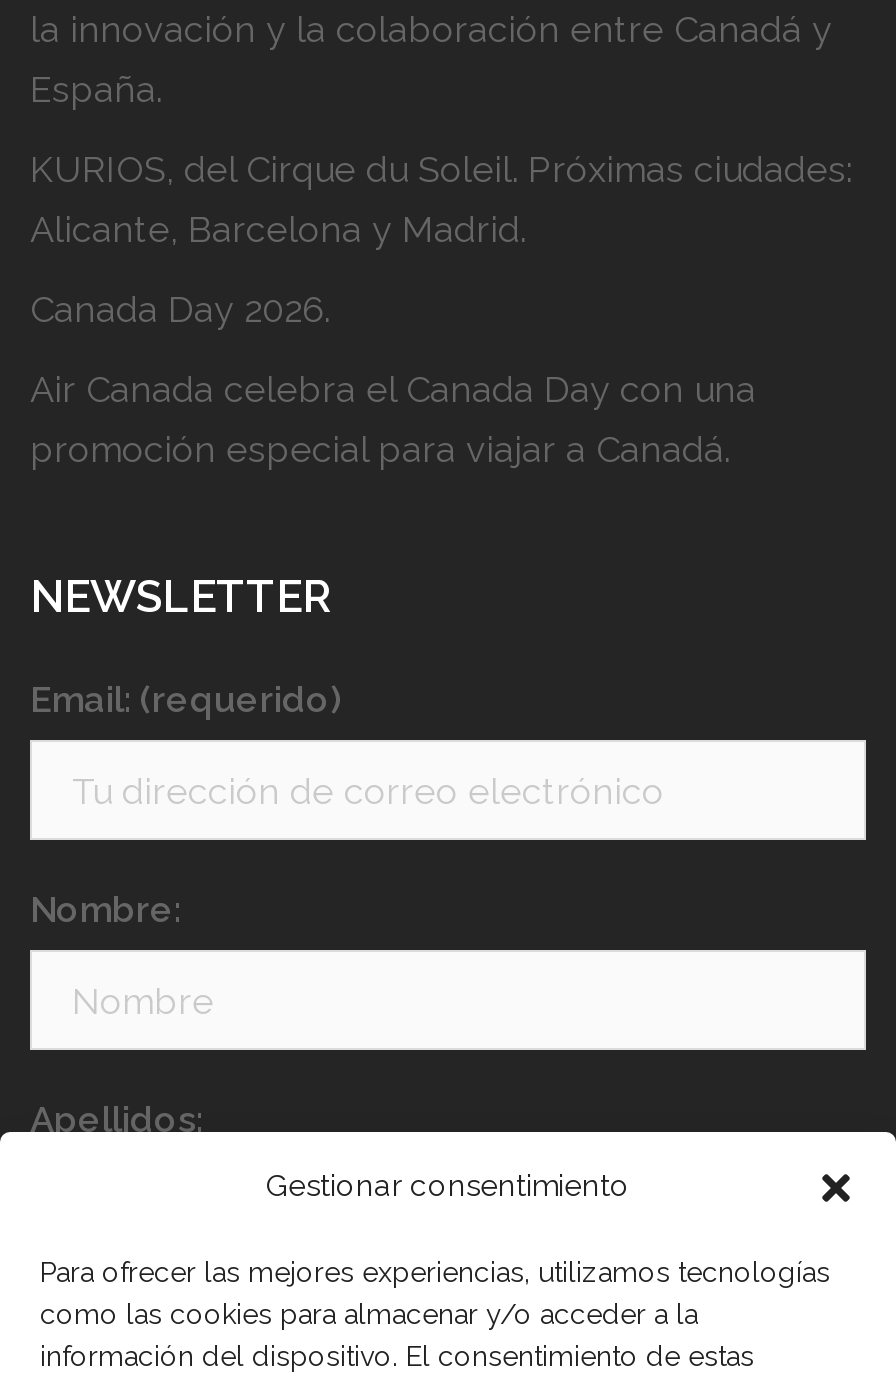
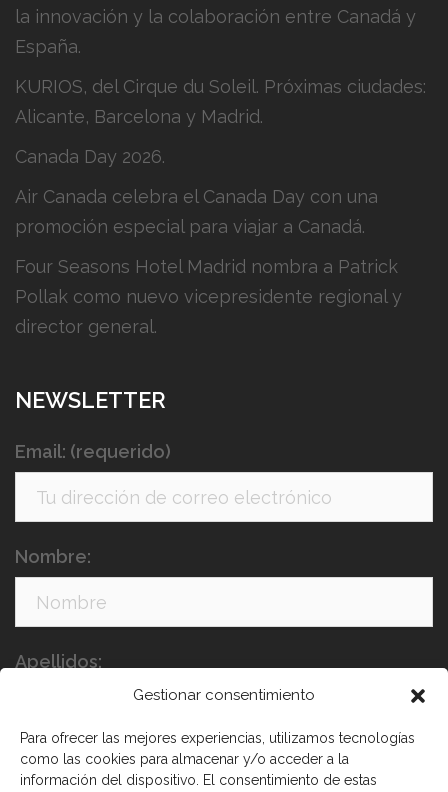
none -> [15,256,402,337] Four Seasons Hotel Madrid nombra a Patrick | Pollak como nuevo vicepresidente regional y | director general.

